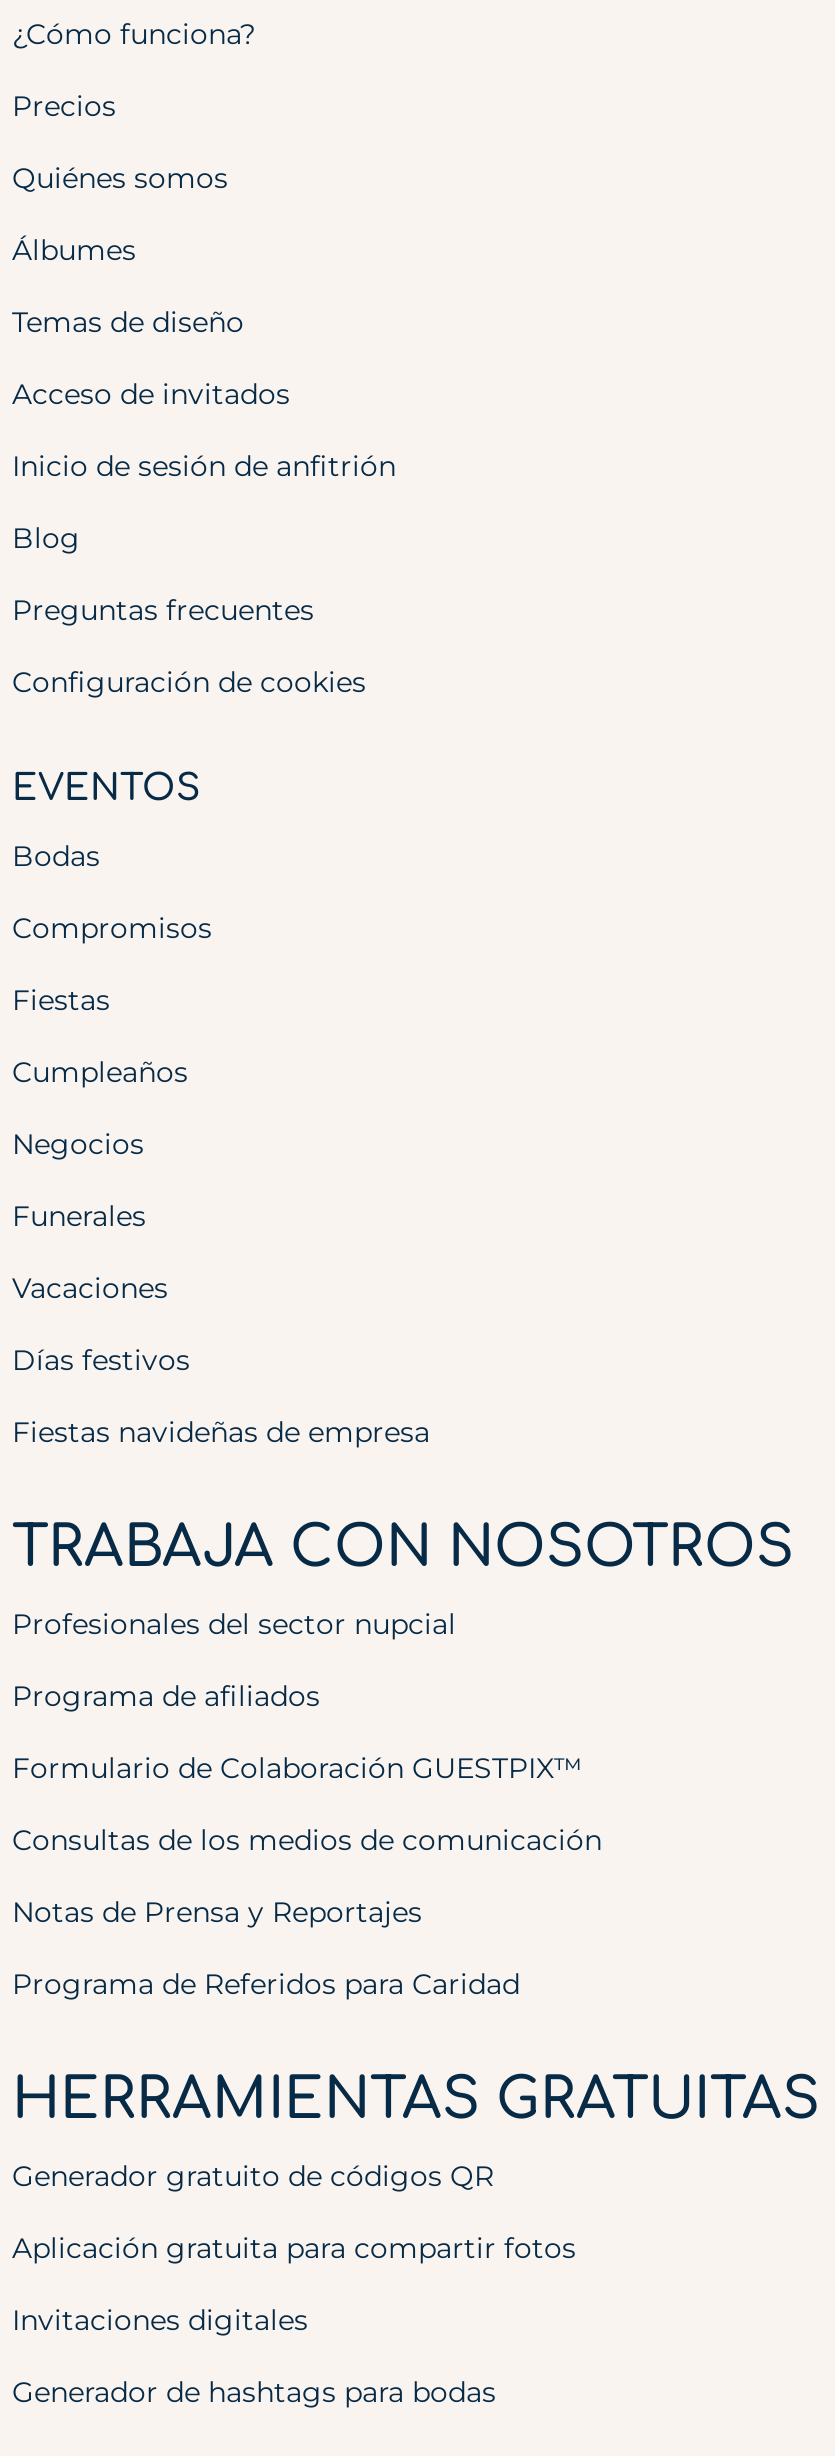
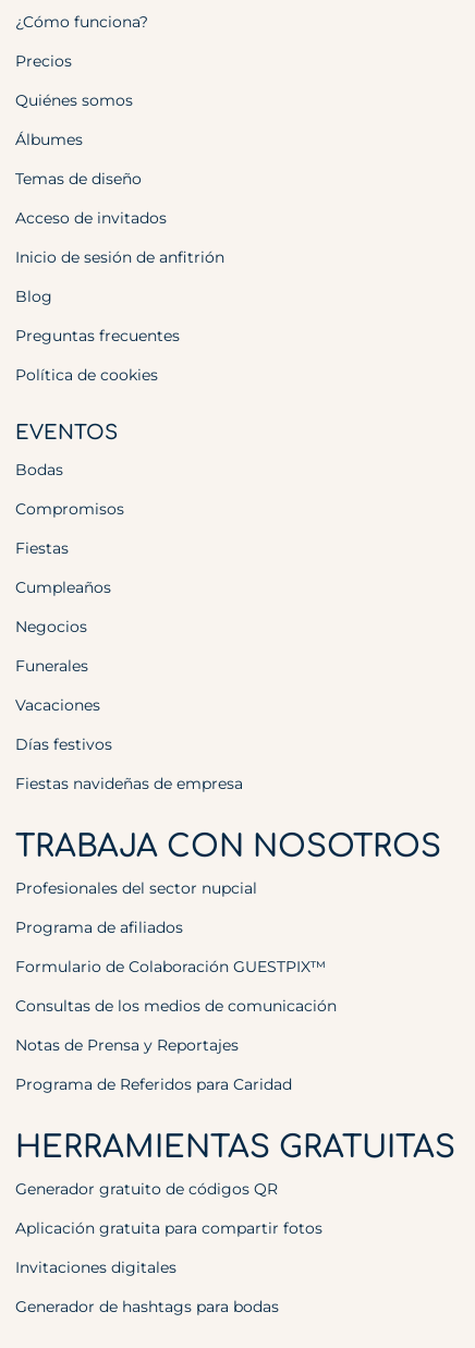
[12,665,366,701] Configuración de cookies -> [15,366,158,385] Política de cookies

